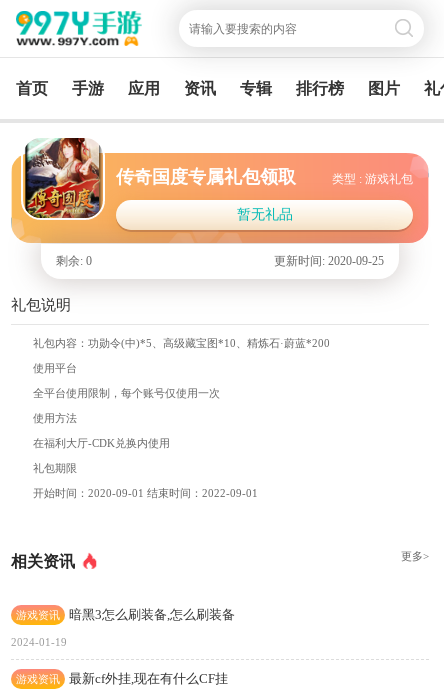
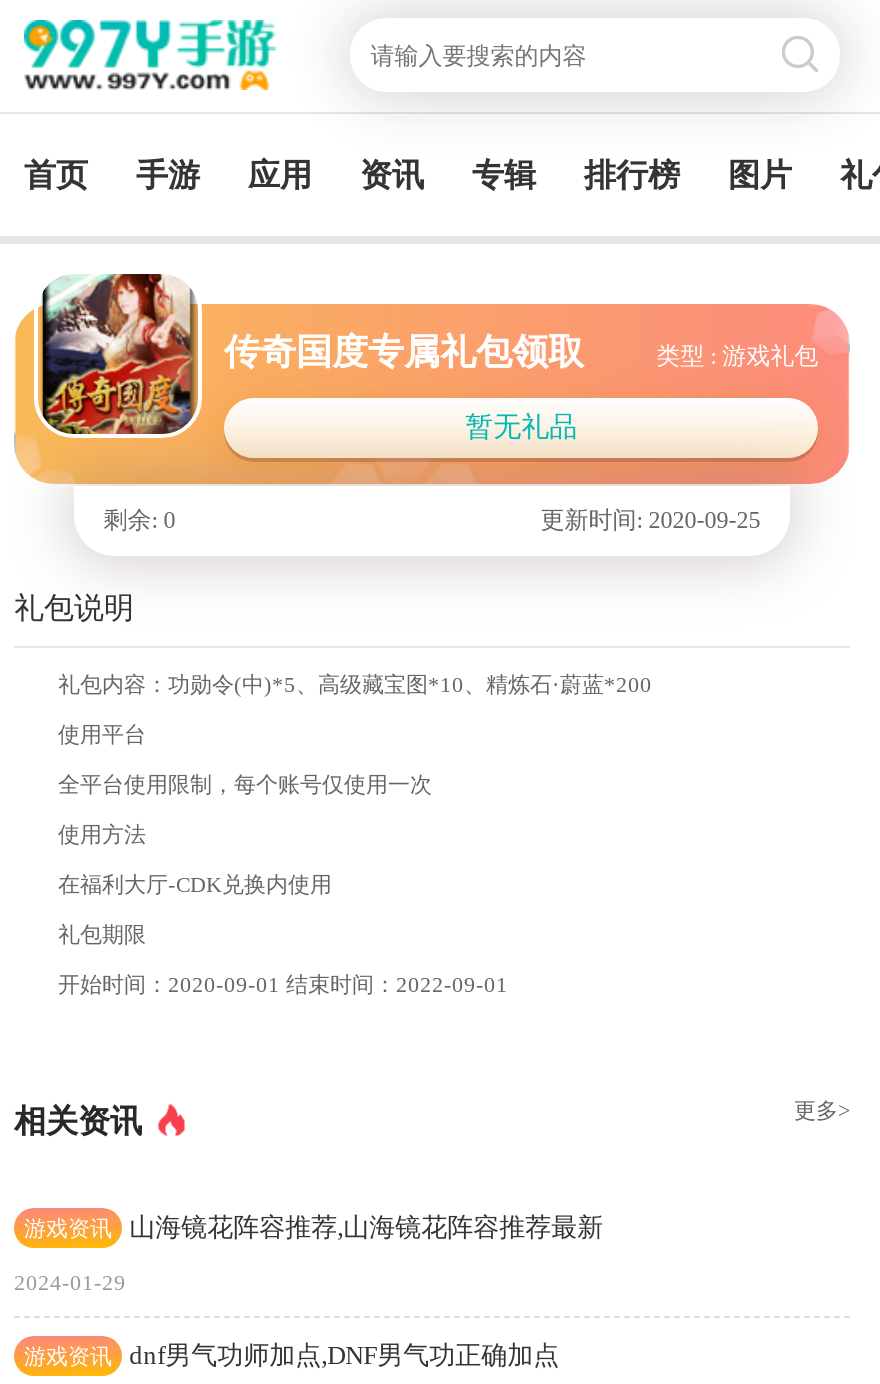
[69,607,235,622] 暗黑3怎么刷装备,怎么刷装备 -> [129,1212,603,1242] 山海镜花阵容推荐,山海镜花阵容推荐最新
[11,636,67,648] 2024-01-19 -> [14,1270,126,1294] 2024-01-29
[69,671,228,686] 最新cf外挂,现在有什么CF挂 -> [129,1340,559,1370] dnf男气功师加点,DNF男气功正确加点

